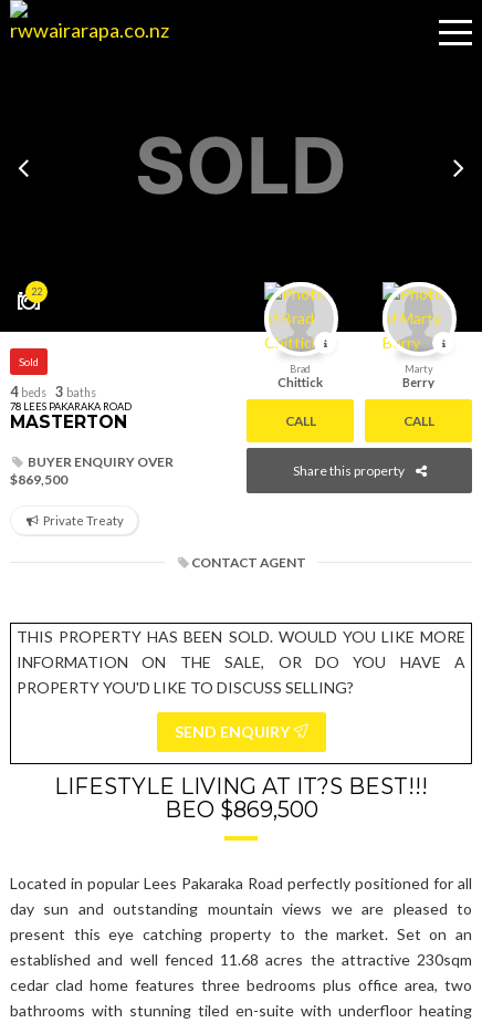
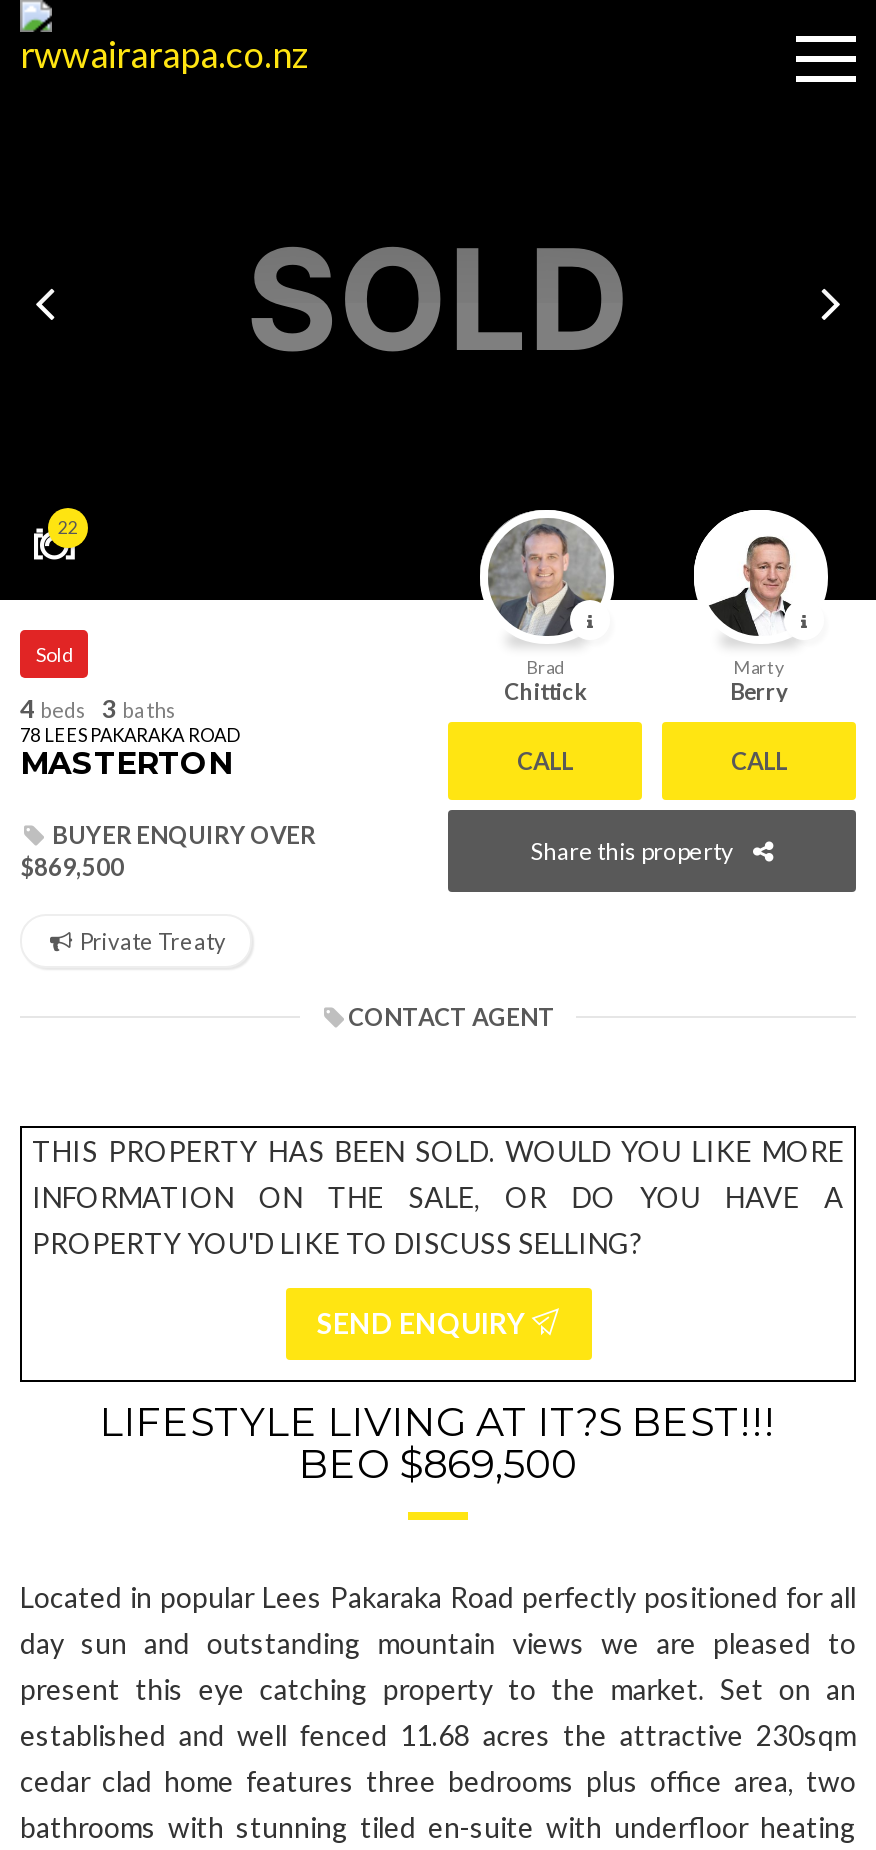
[263,281,333,351] [image] -> [480,510,606,636] [image]
[381,281,451,352] [image] -> [694,510,816,636] [image]

